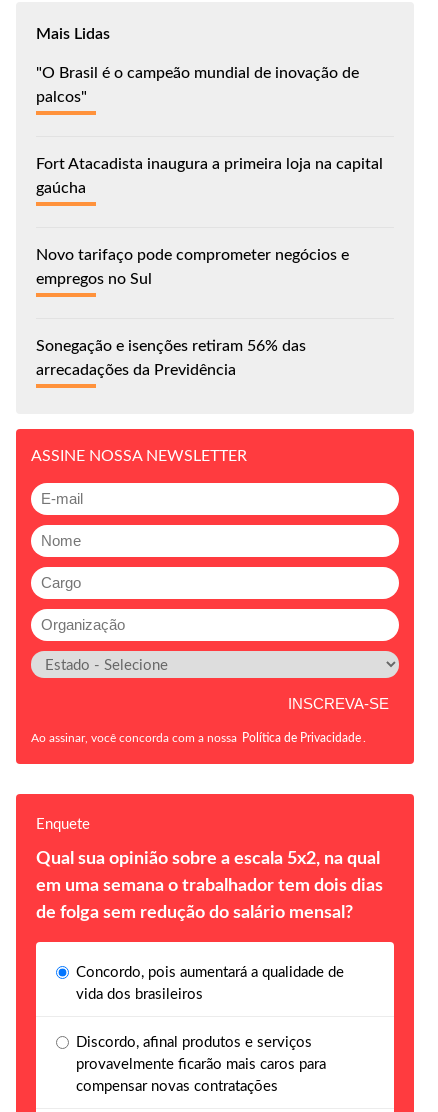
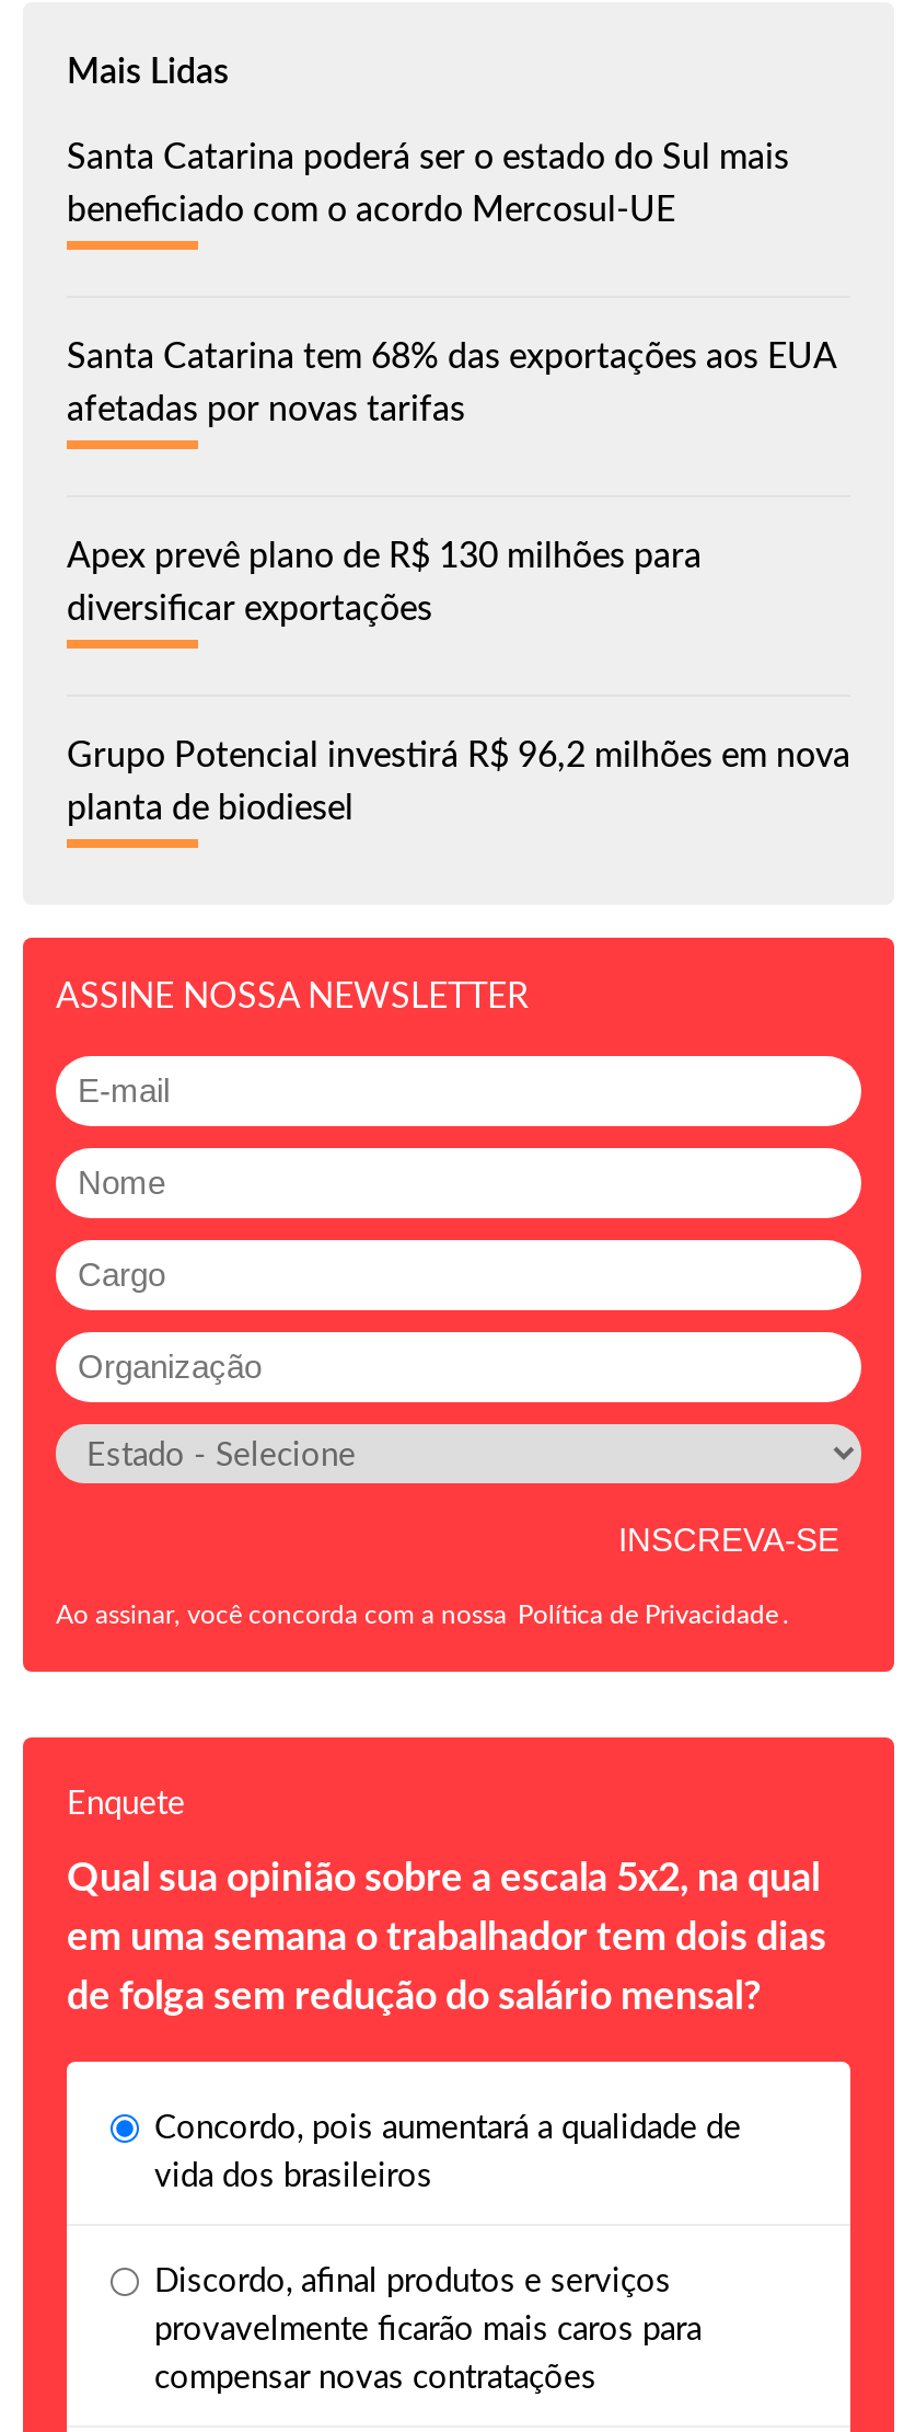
[36,65,359,81] "O Brasil é o campeão mundial de inovação de -> [67,140,789,175] Santa Catarina poderá ser o estado do Sul mais
[36,89,87,105] palcos" -> [67,193,675,228] beneficiado com o acordo Mercosul-UE
[36,156,383,172] Fort Atacadista inaugura a primeira loja na capital -> [67,340,835,375] Santa Catarina tem 68% das exportações aos EUA
[36,180,86,196] gaúcha -> [67,392,465,427] afetadas por novas tarifas
[36,247,349,263] Novo tarifaço pode comprometer negócios e -> [67,539,702,574] Apex prevê plano de R$ 130 milhões para
[36,271,152,287] empregos no Sul -> [67,592,432,627] diversificar exportações
[36,338,306,354] Sonegação e isenções retiram 56% das -> [67,738,850,773] Grupo Potencial investirá R$ 96,2 milhões em nova
[36,362,236,378] arrecadações da Previdência -> [67,791,354,826] planta de biodiesel

